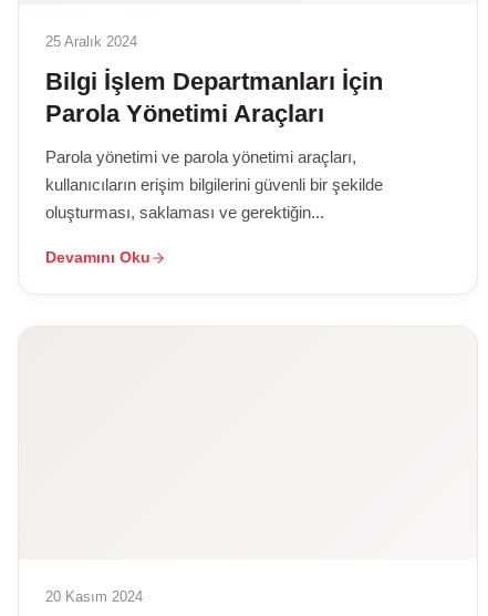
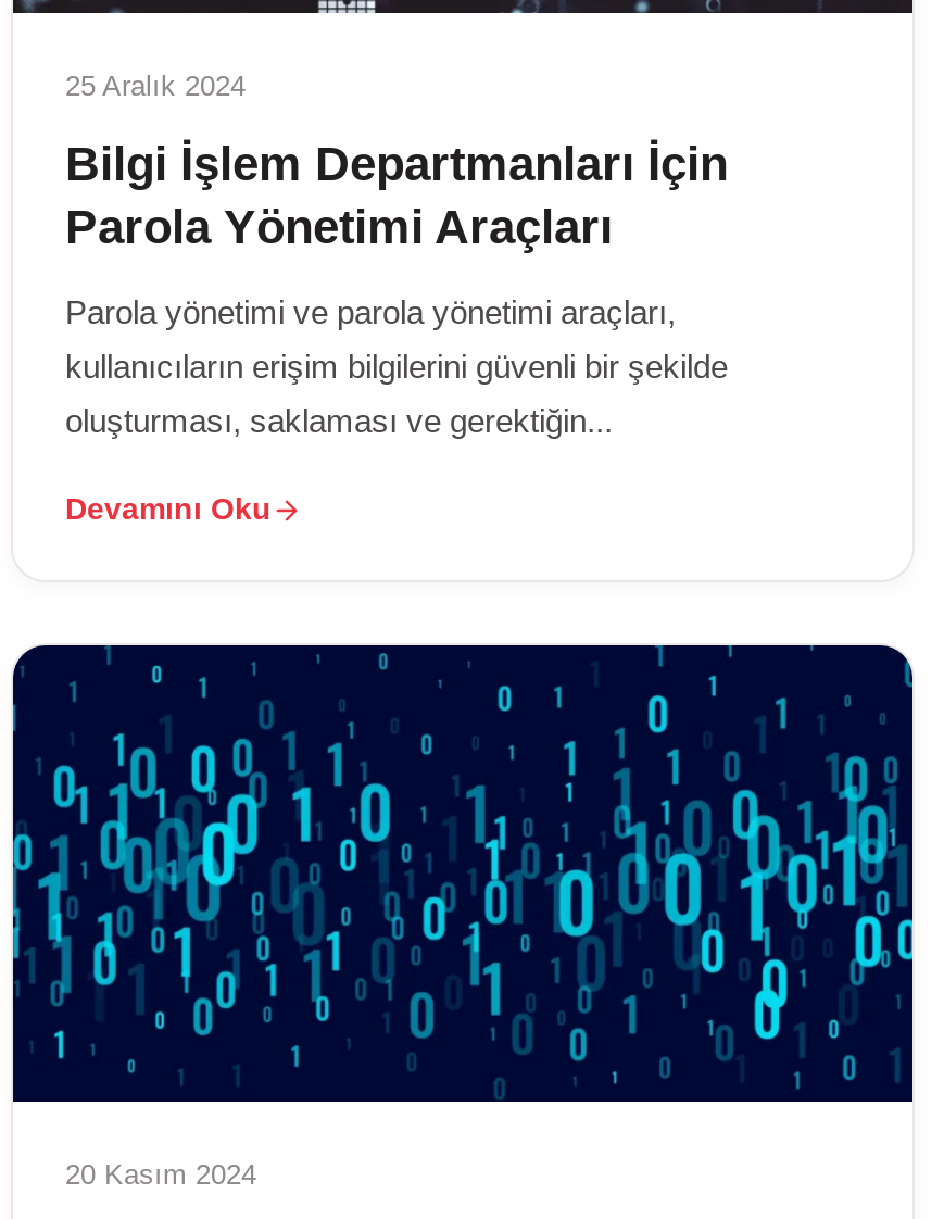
none -> [11,643,915,1104] [image]

